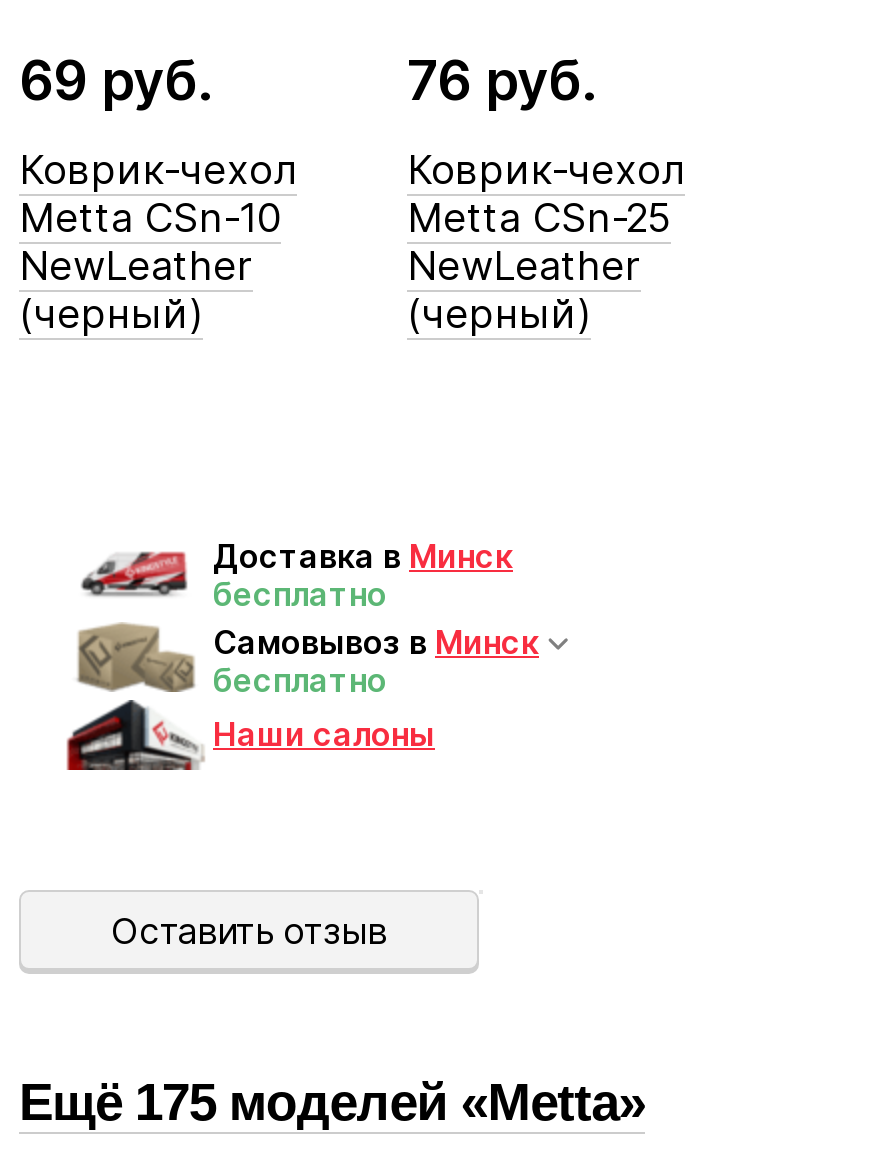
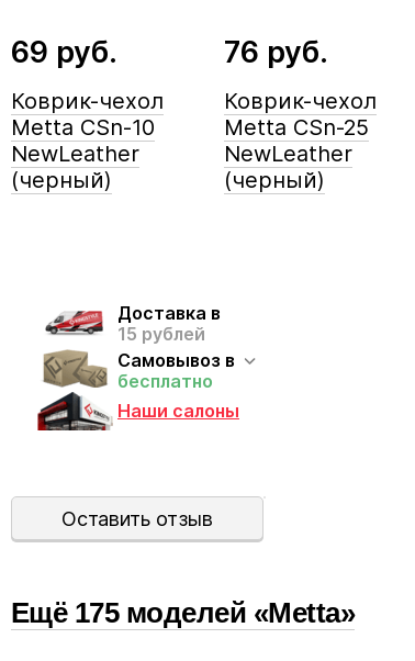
[213,536,539,662] Доставка в Минск | бесплатно | Самовывоз в Минск -> [117,302,239,371] Доставка в | 15 рублей | Самовывоз в

